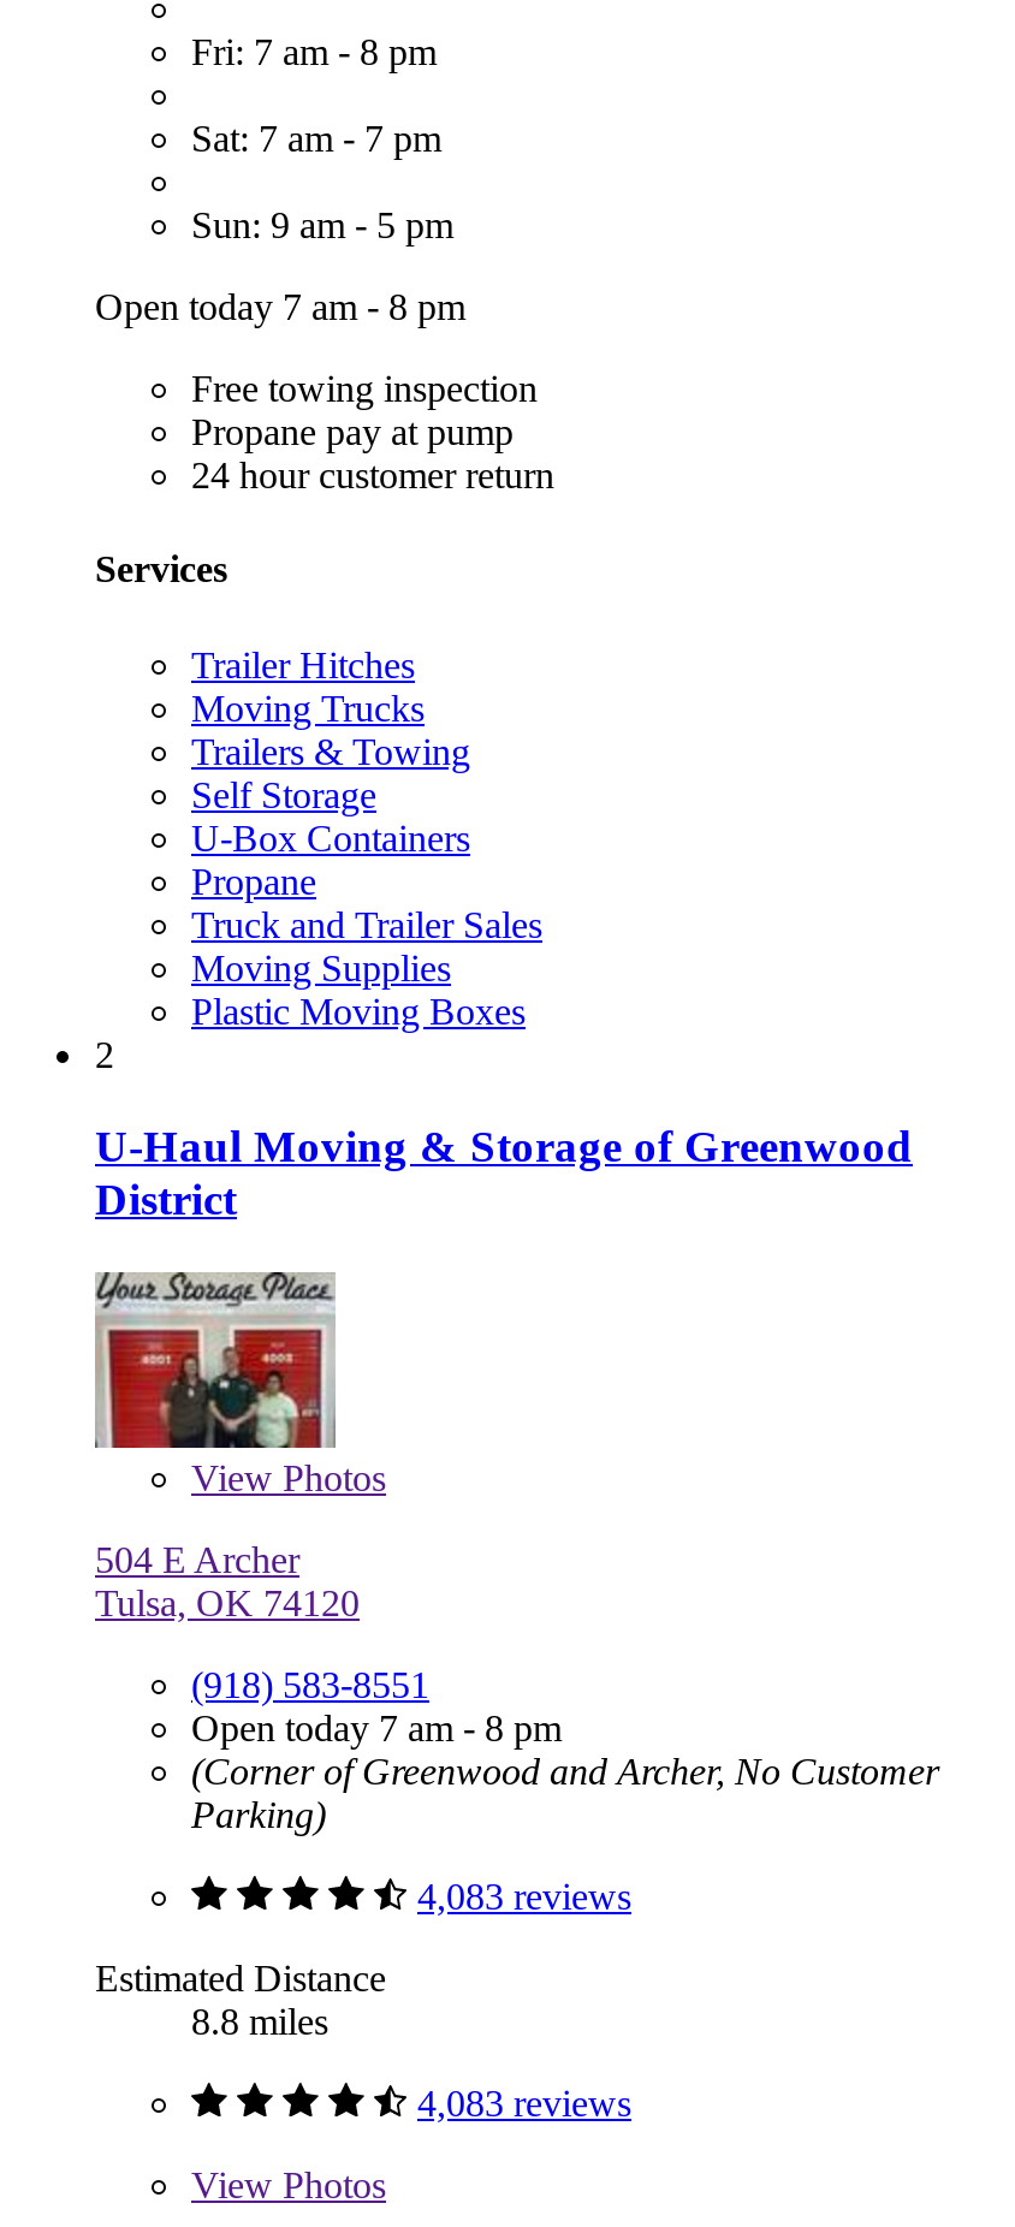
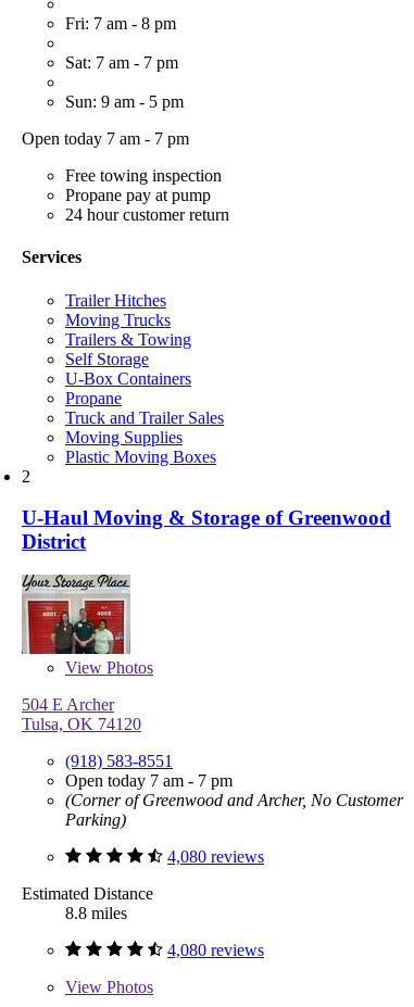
[95,286,465,327] Open today 7 am - 8 pm -> [22,129,189,148] Open today 7 am - 7 pm
[191,1708,562,1748] Open today 7 am - 8 pm -> [65,771,233,790] Open today 7 am - 7 pm
[417,1876,631,1917] 4,083 reviews -> [167,847,264,866] 4,080 reviews
[417,2083,631,2124] 4,083 reviews -> [167,941,264,959] 4,080 reviews

